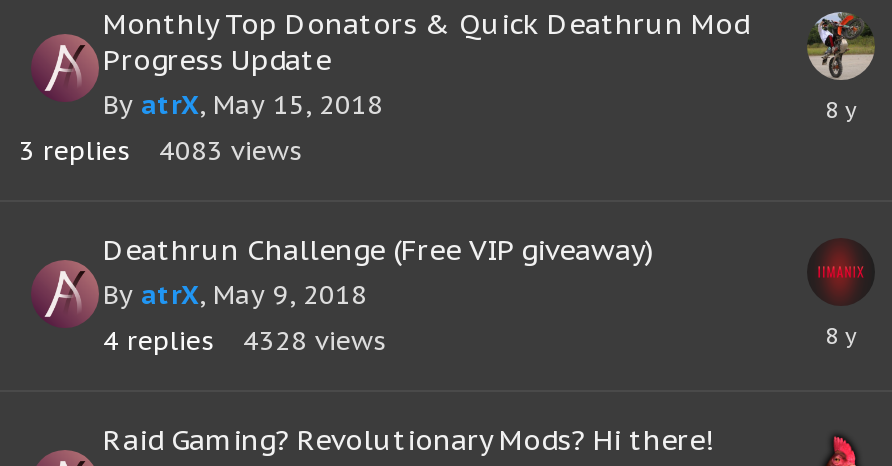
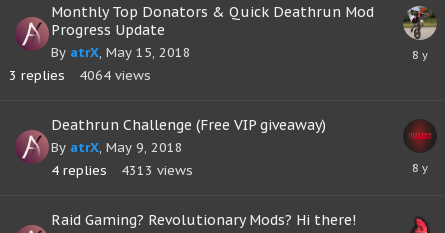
[19,134,303,168] 3 replies 4083 views -> [9,67,151,84] 3 replies 4064 views
[103,324,387,358] 4 replies 4328 views -> [51,162,193,179] 4 replies 4313 views

